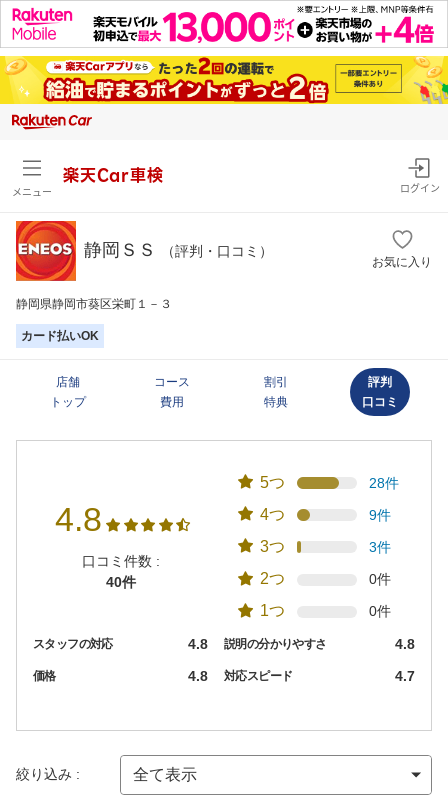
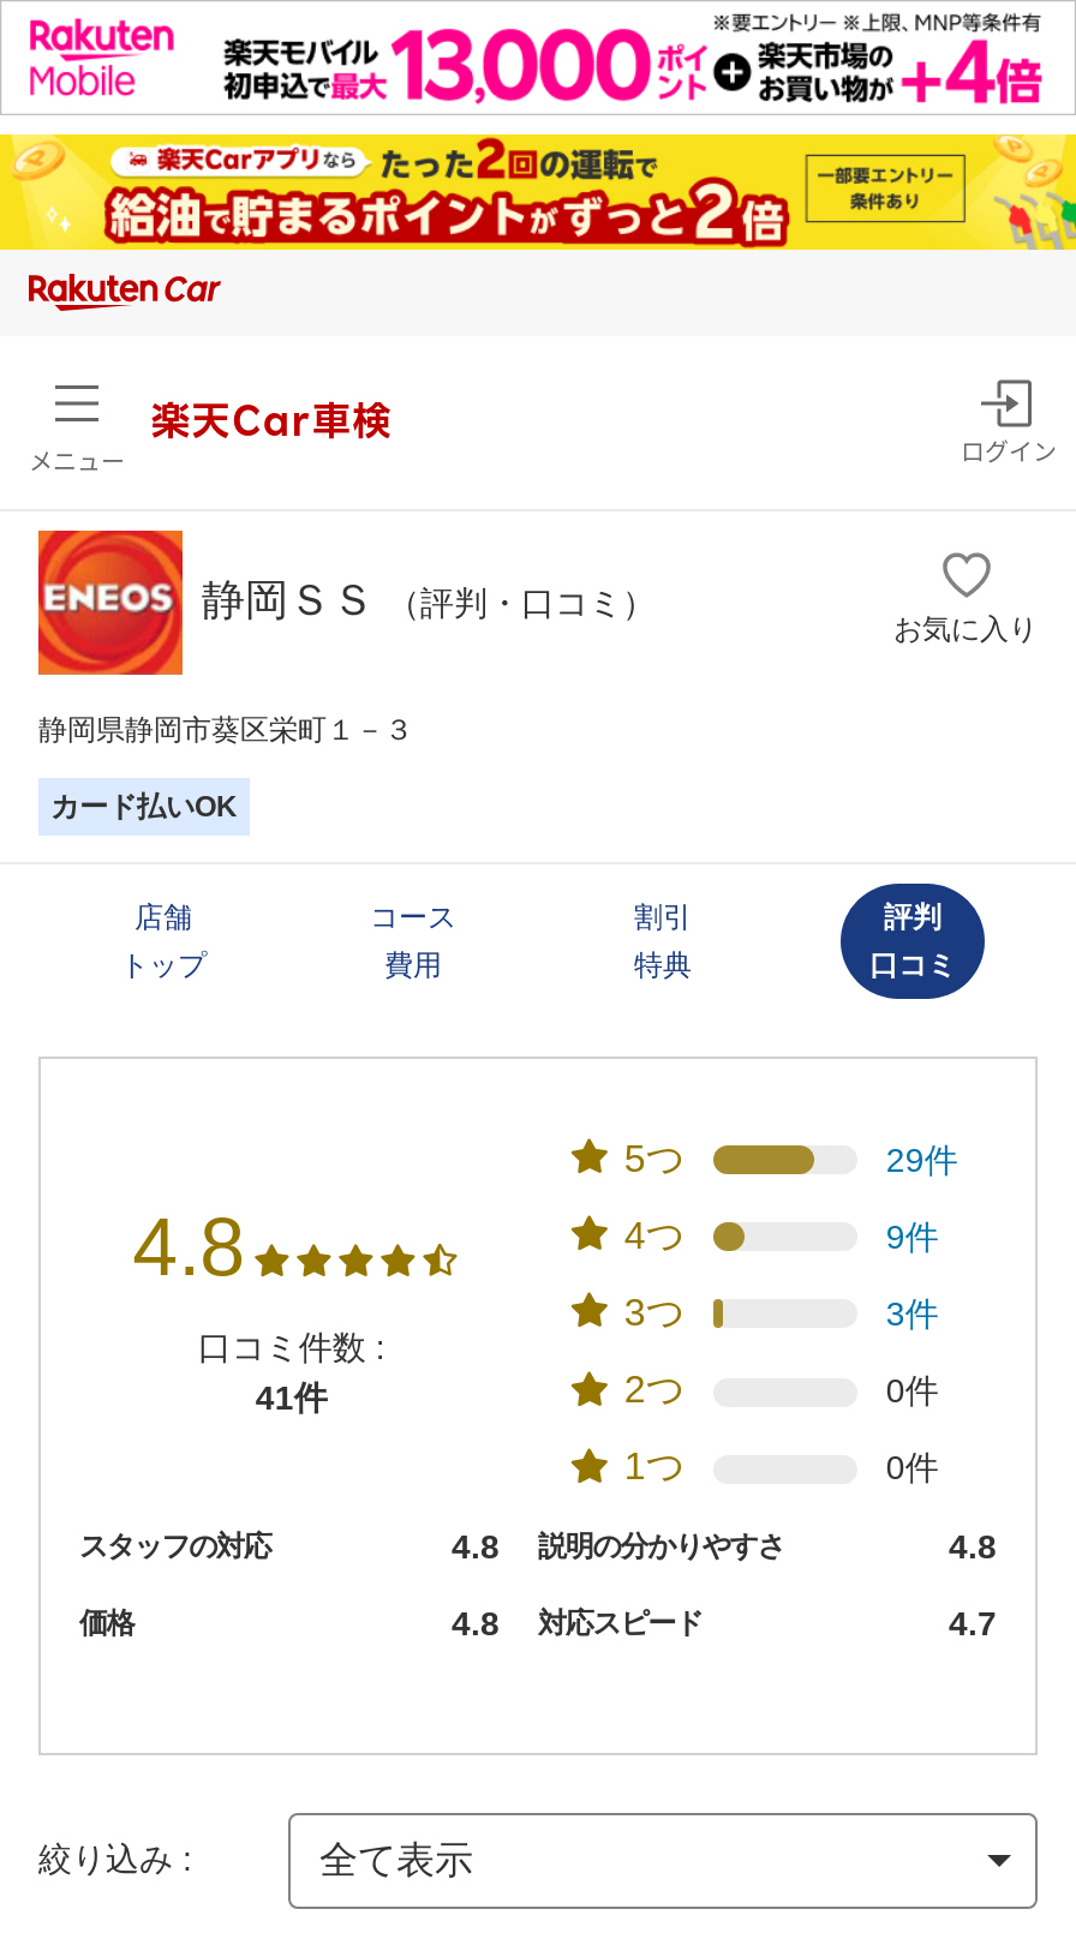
[369,475,399,491] 28件 -> [886,1140,958,1178] 29件
[106,574,136,590] 40件 -> [256,1378,328,1416] 41件

